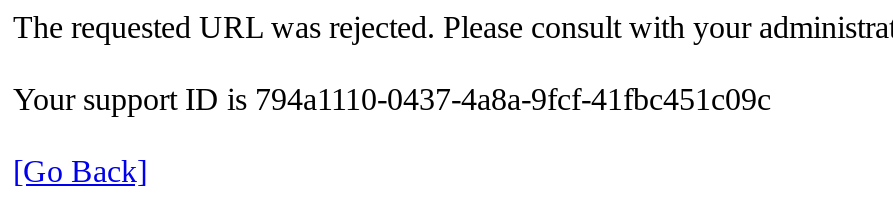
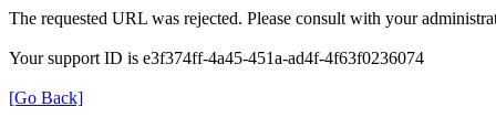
[13,82,771,116] Your support ID is 794a1110-0437-4a8a-9fcf-41fbc451c09c -> [9,49,424,67] Your support ID is e3f374ff-4a45-451a-ad4f-4f63f0236074

